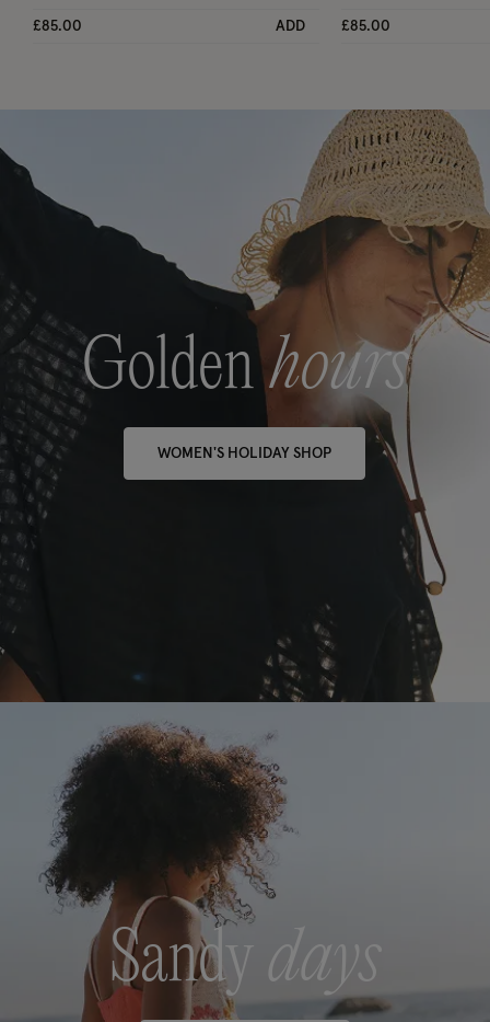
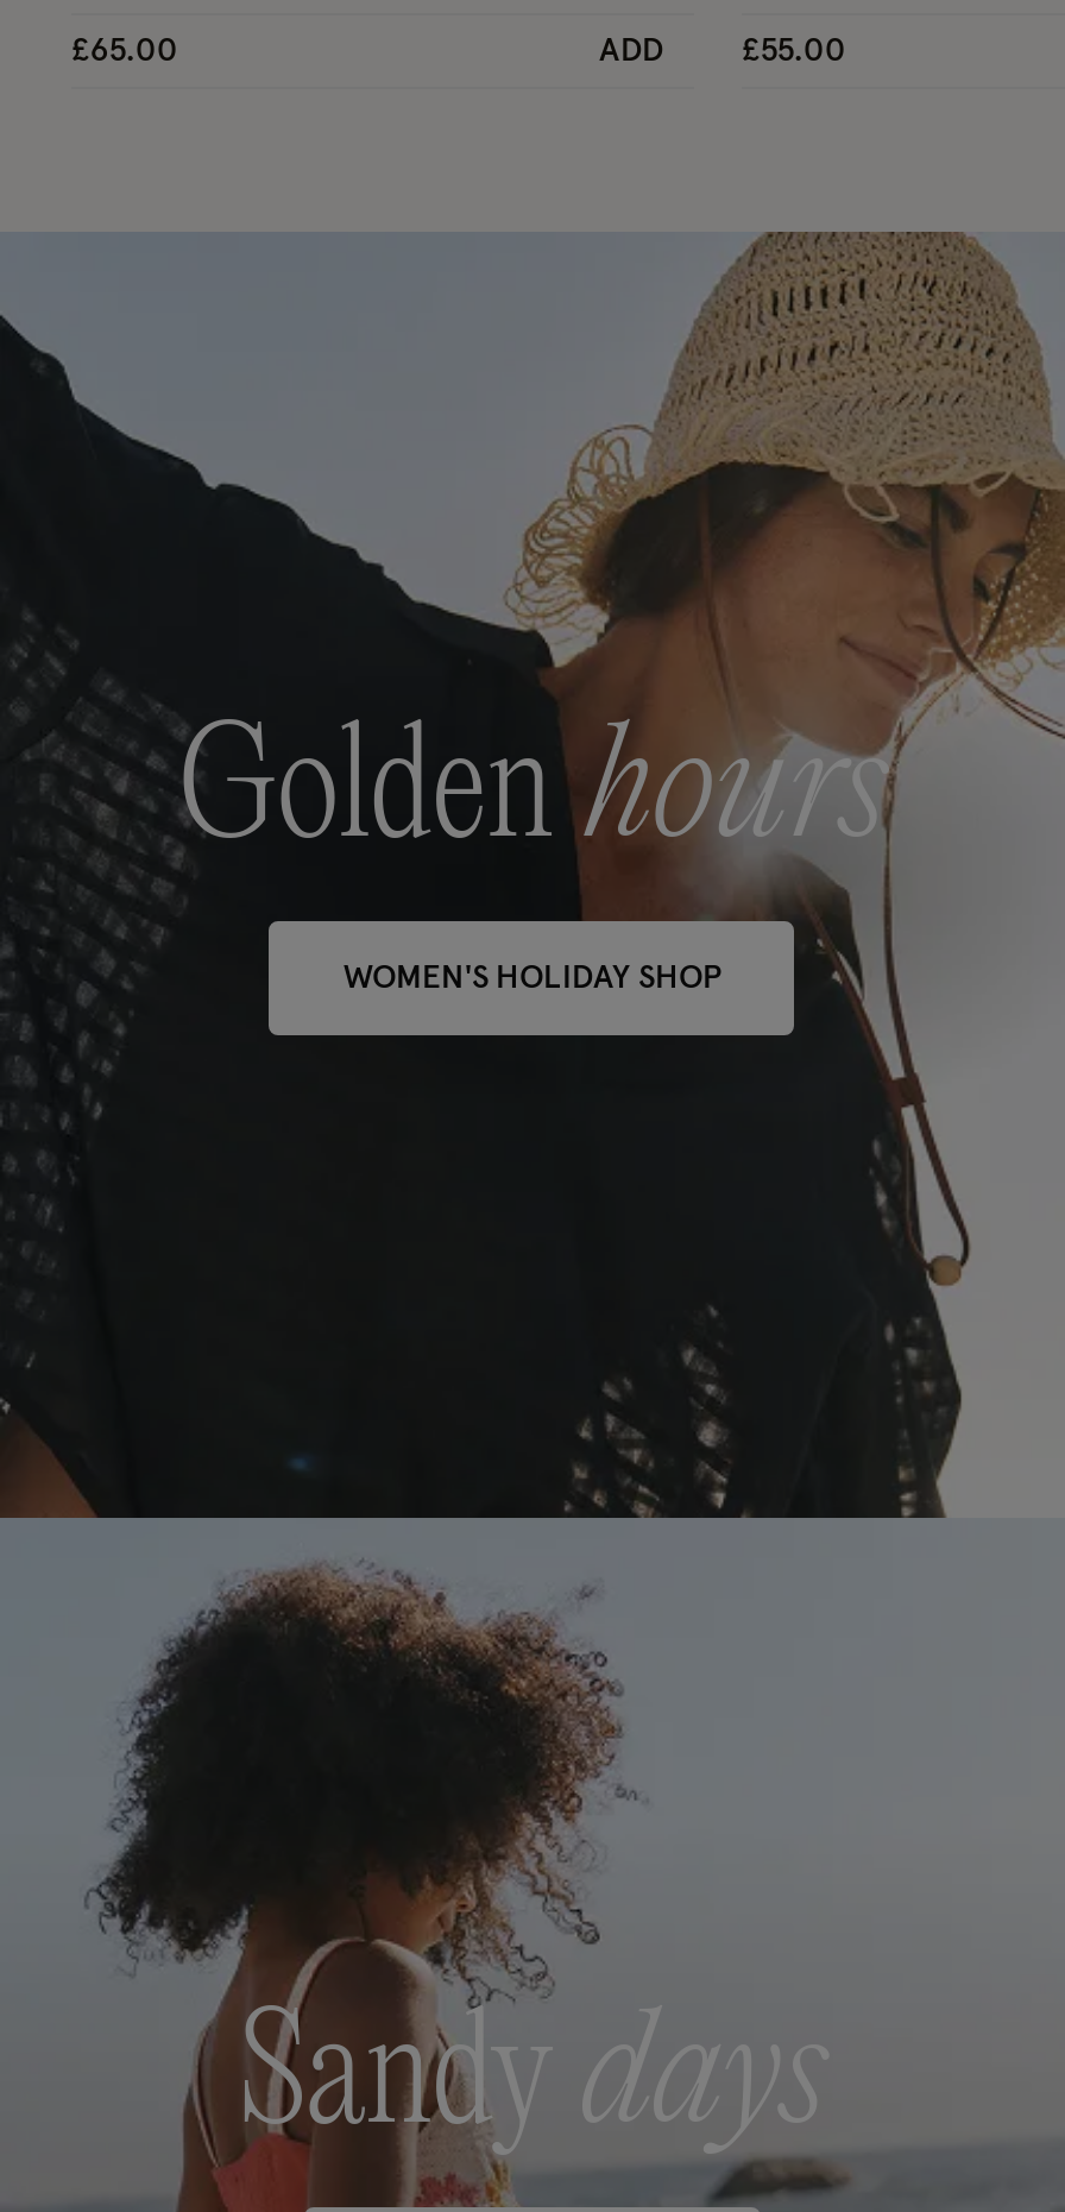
[33,18,82,34] £85.00 -> [71,34,178,67] £65.00
[341,18,390,34] £85.00 -> [742,34,846,67] £55.00

